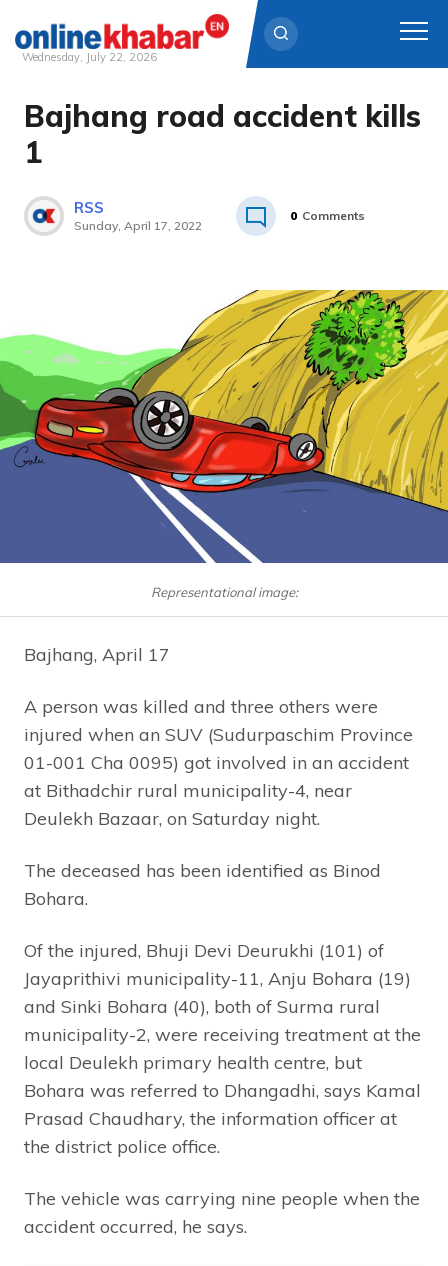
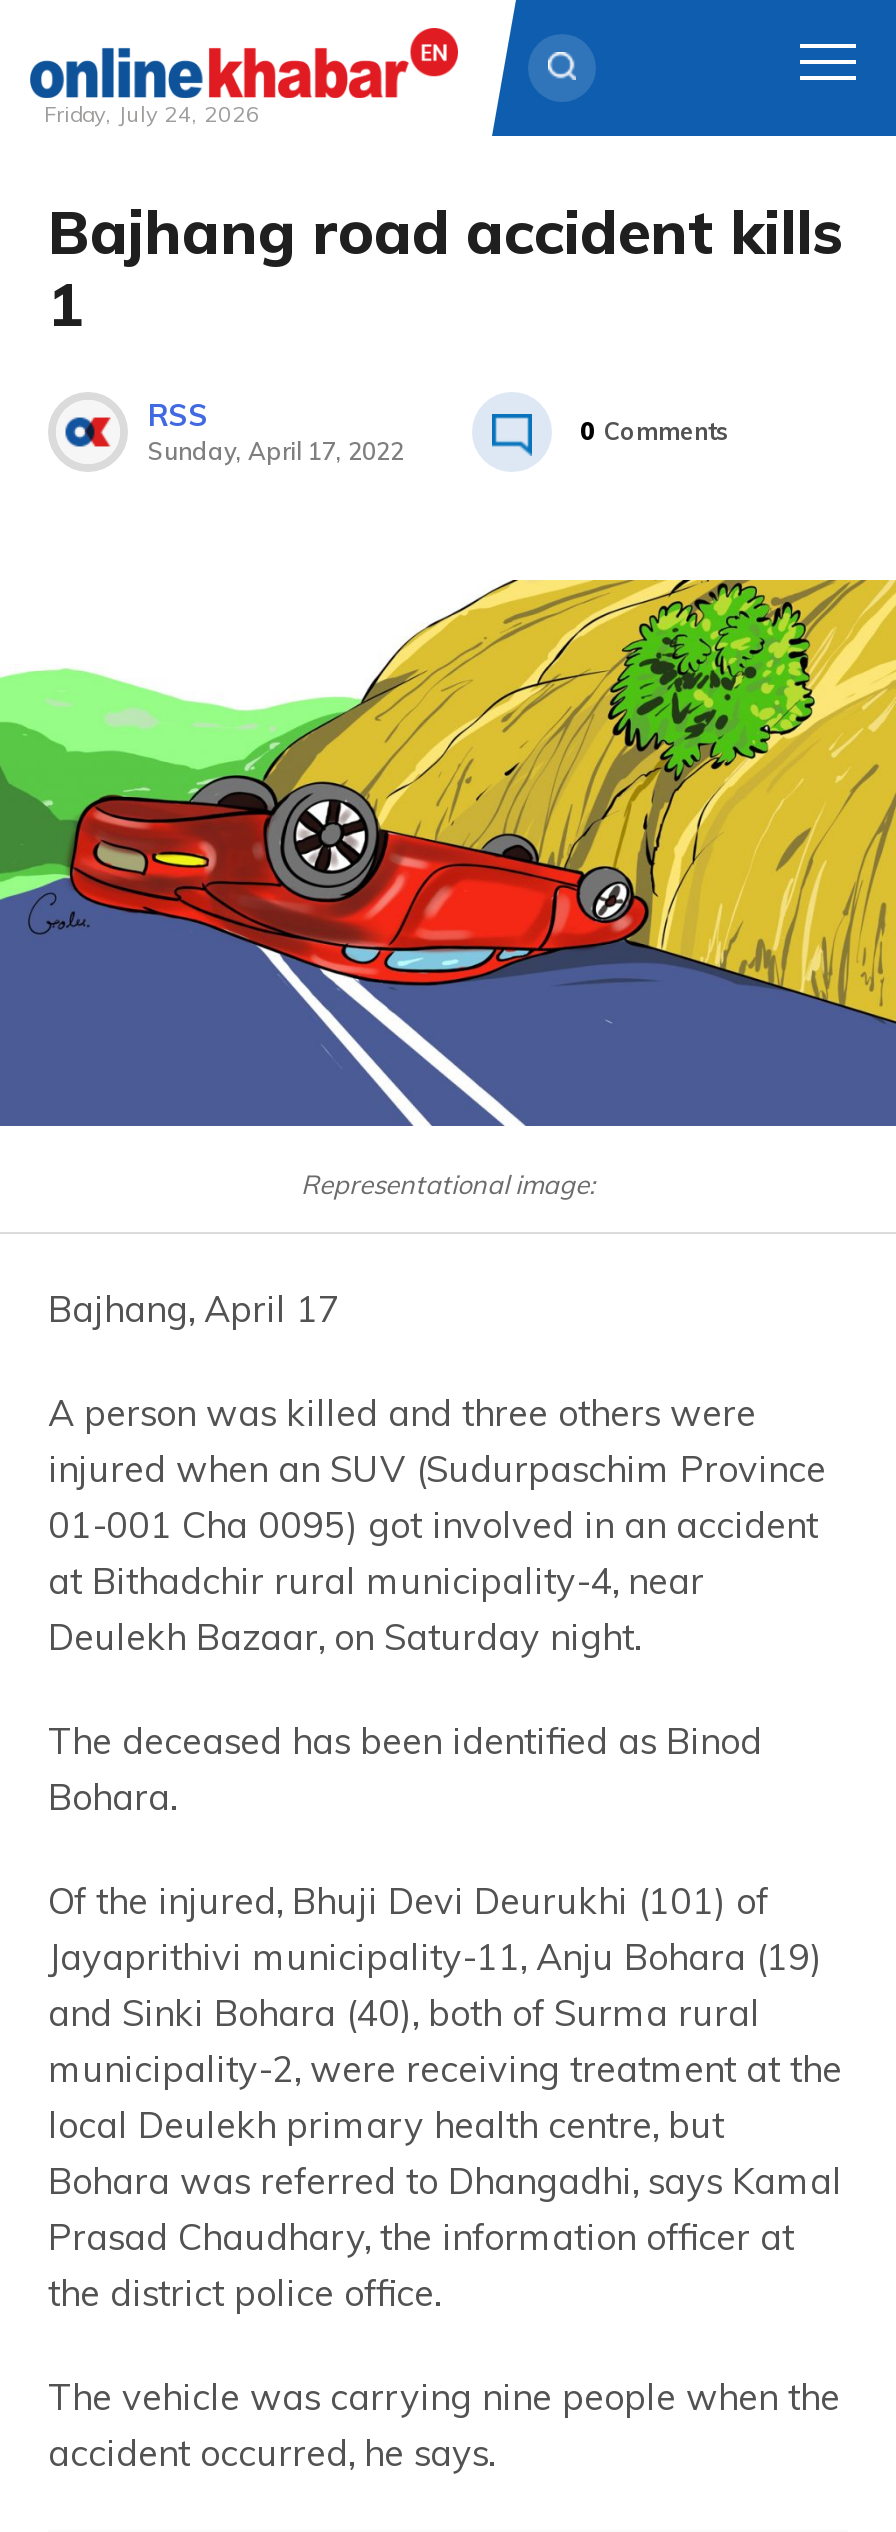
[22,50,157,64] Wednesday, July 22, 2026 -> [44,100,260,128] Friday, July 24, 2026

